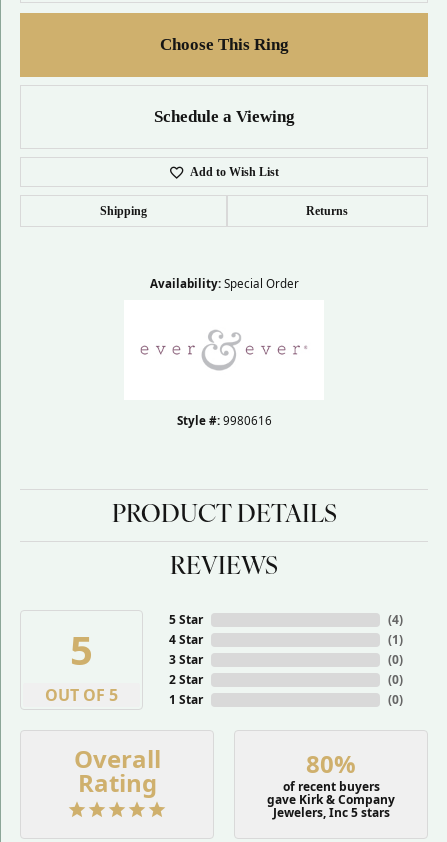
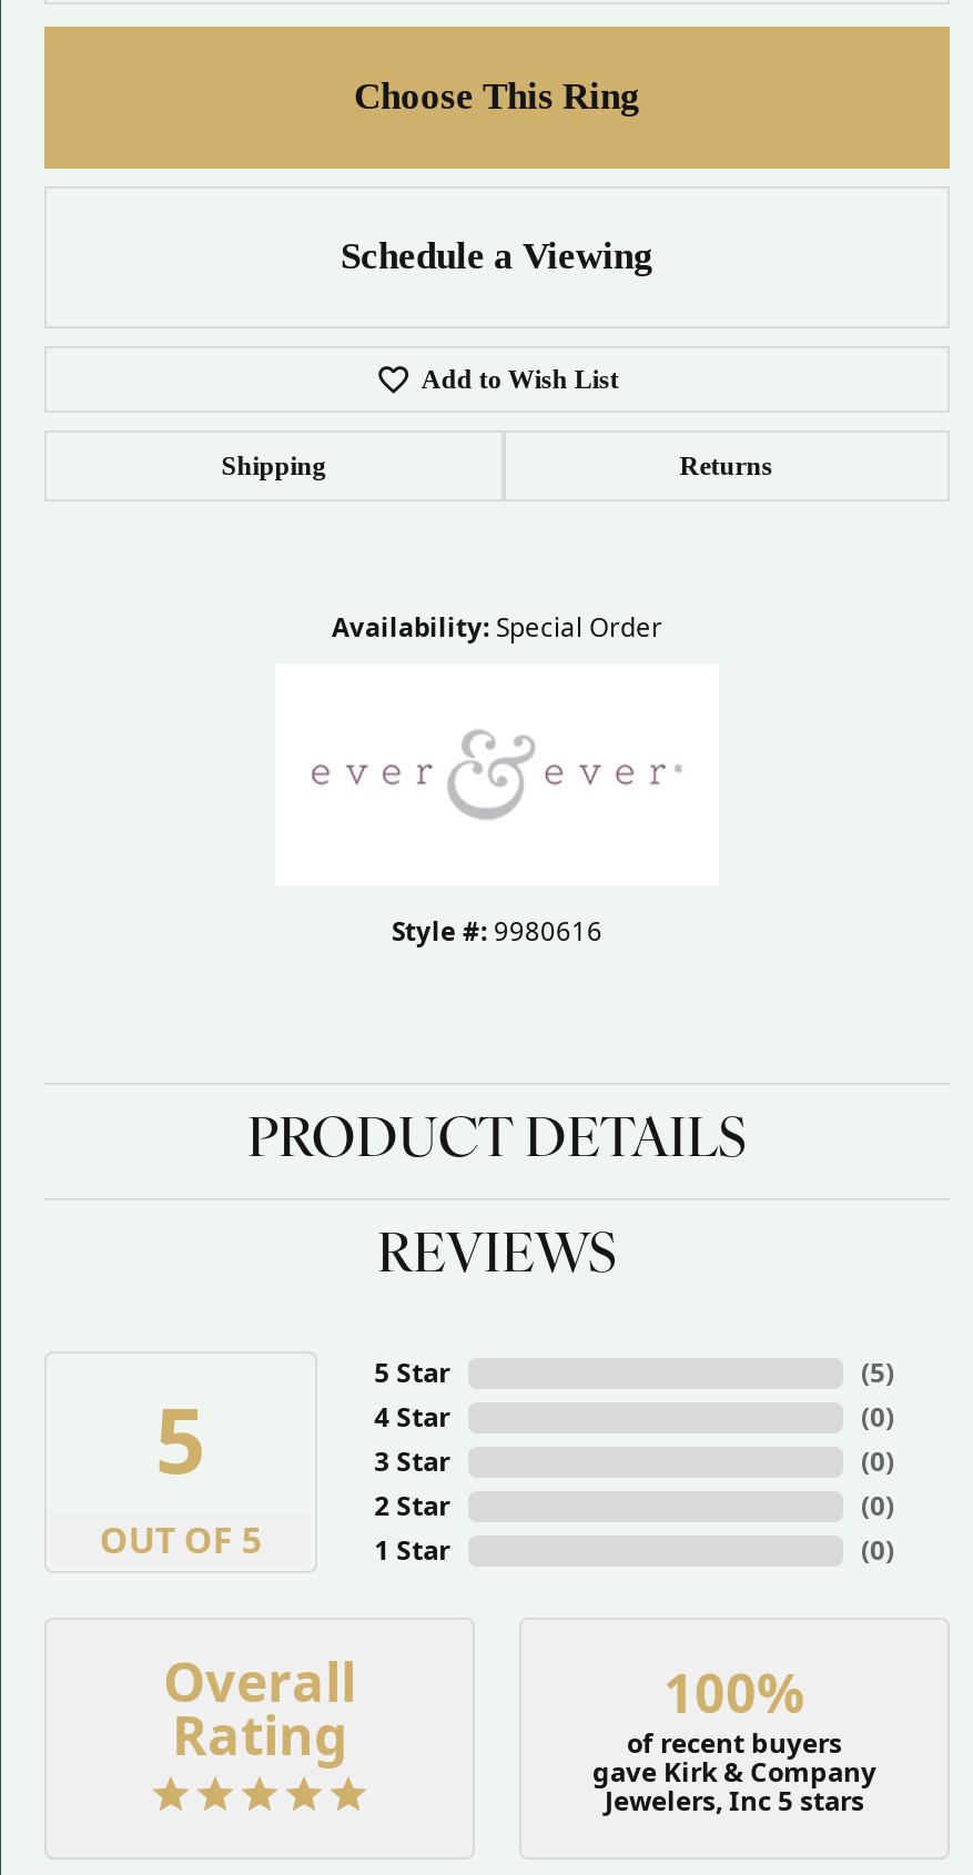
[388,611,403,628] (4) -> [861,1354,894,1392] (5)
[388,631,403,648] (1) -> [861,1399,894,1437] (0)
[306,747,356,780] 80% -> [663,1656,805,1729] 100%

